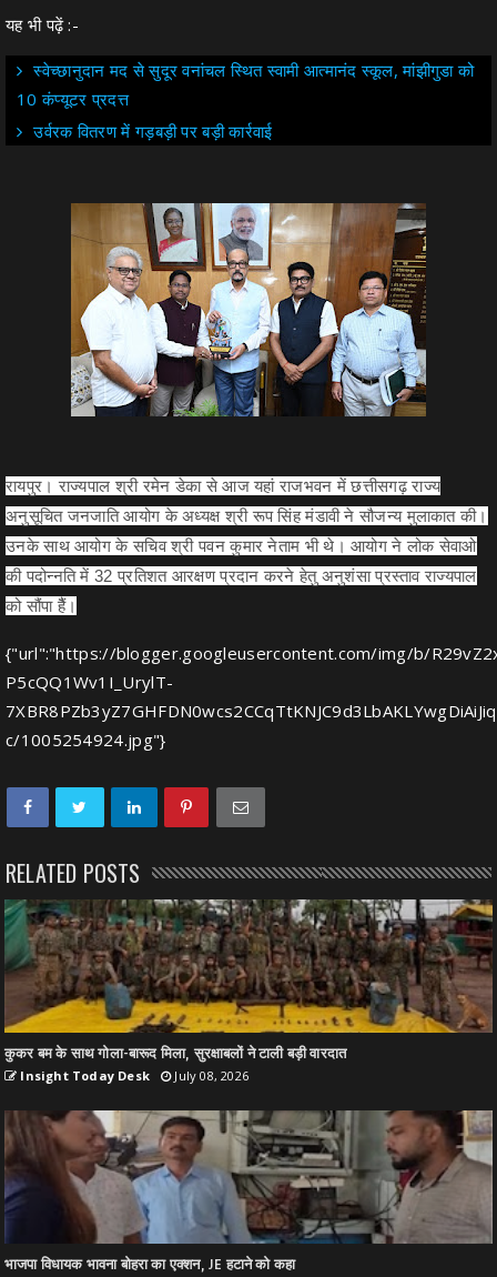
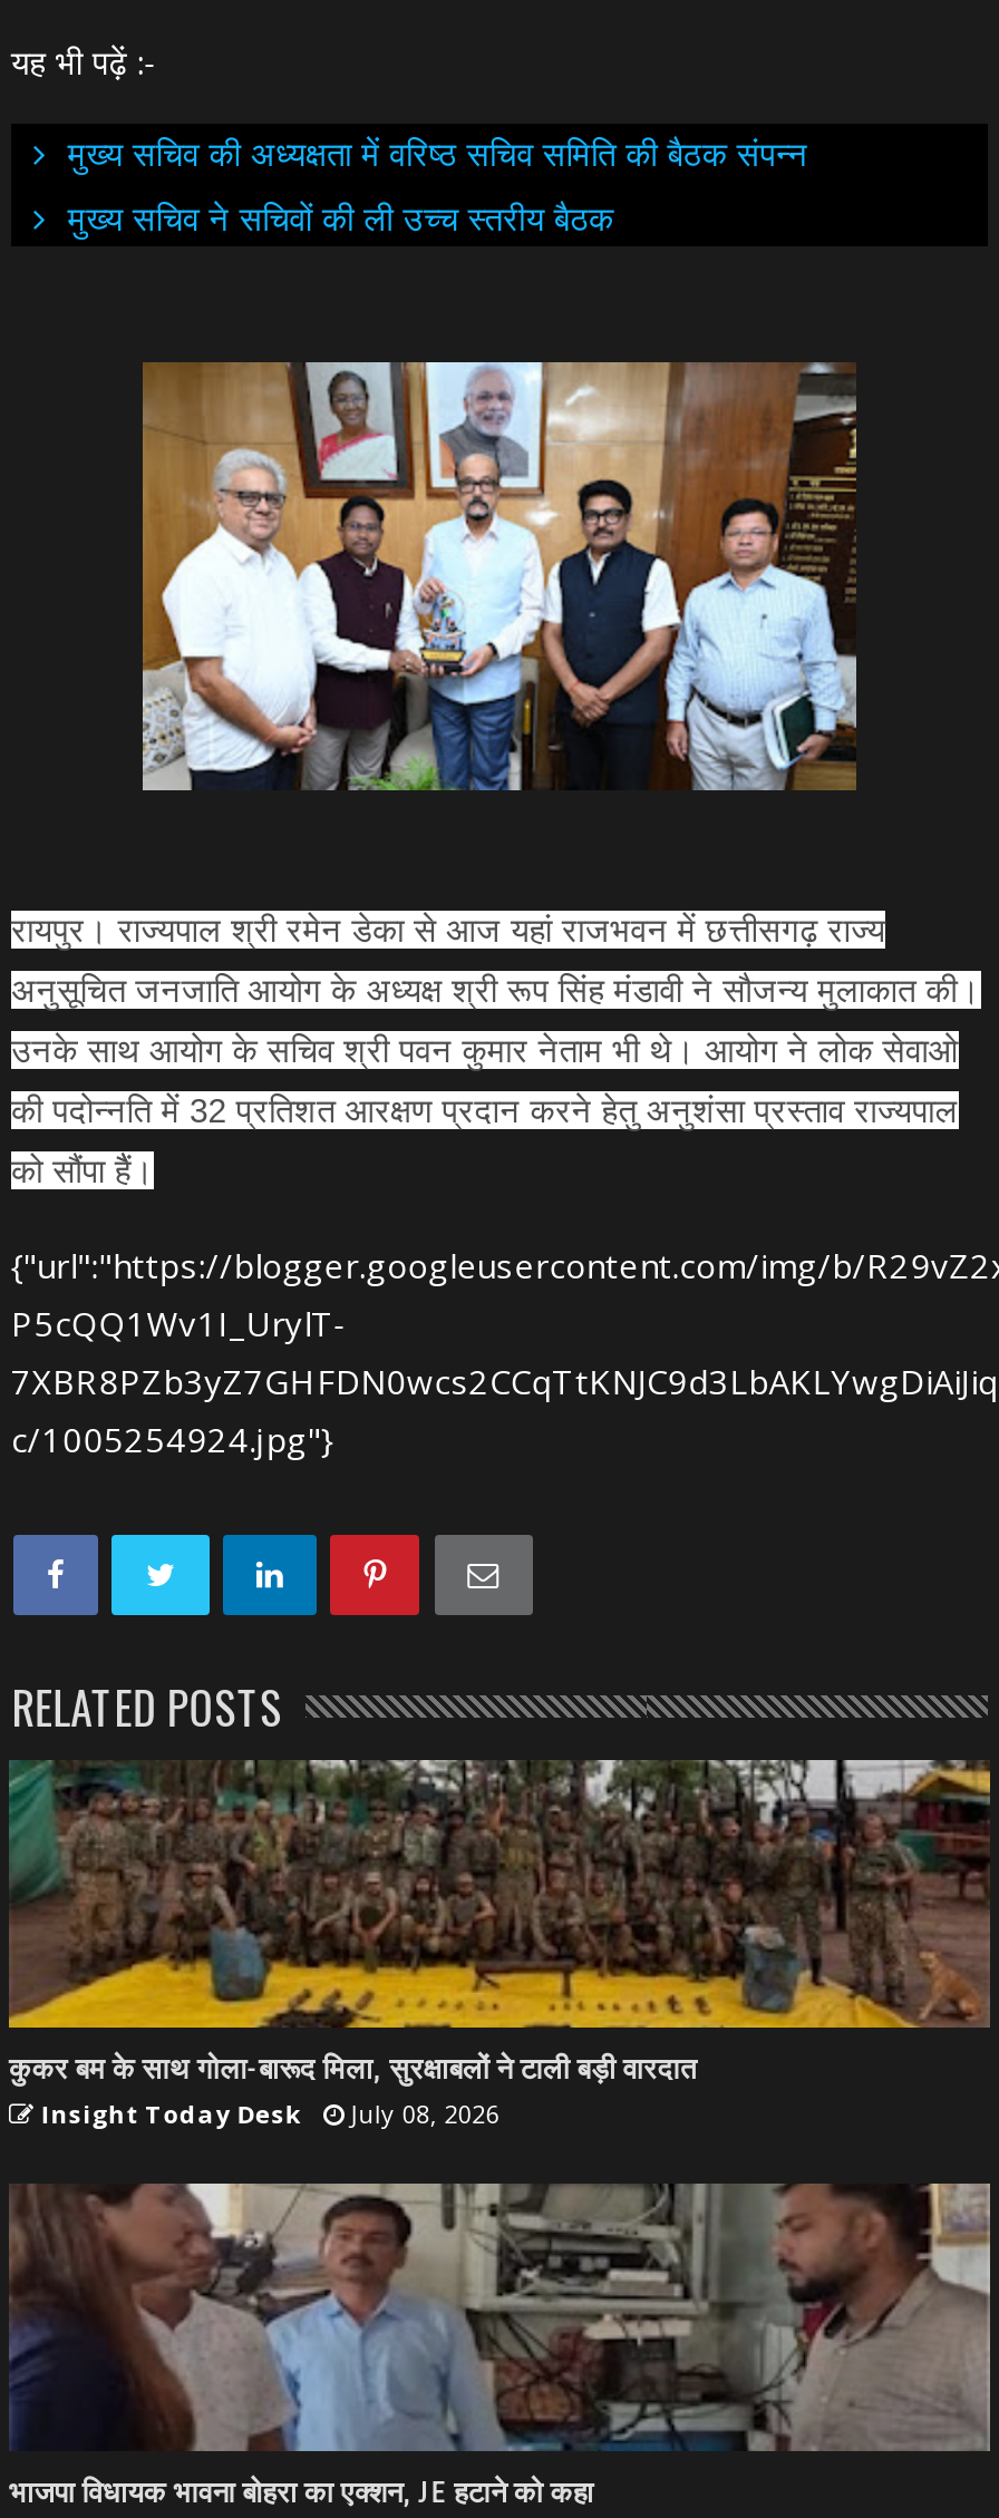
[17,59,474,142] स्वेच्छानुदान मद से सुदूर वनांचल स्थित स्वामी आत्मानंद स्कूल, मांझीगुडा को | 10 कंप्यूटर प्रदत्त | उर्वरक वितरण में गड़बड़ी पर बड़ी कार्रवाई -> [68,131,809,240] मुख्य सचिव की अध्यक्षता में वरिष्ठ सचिव समिति की बैठक संपन्न | मुख्य सचिव ने सचिवों की ली उच्च स्तरीय बैठक

